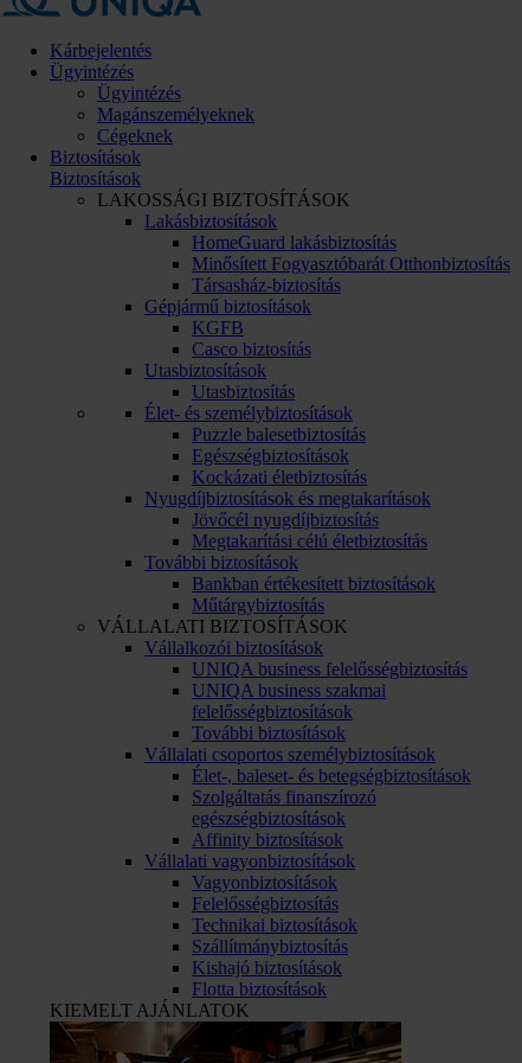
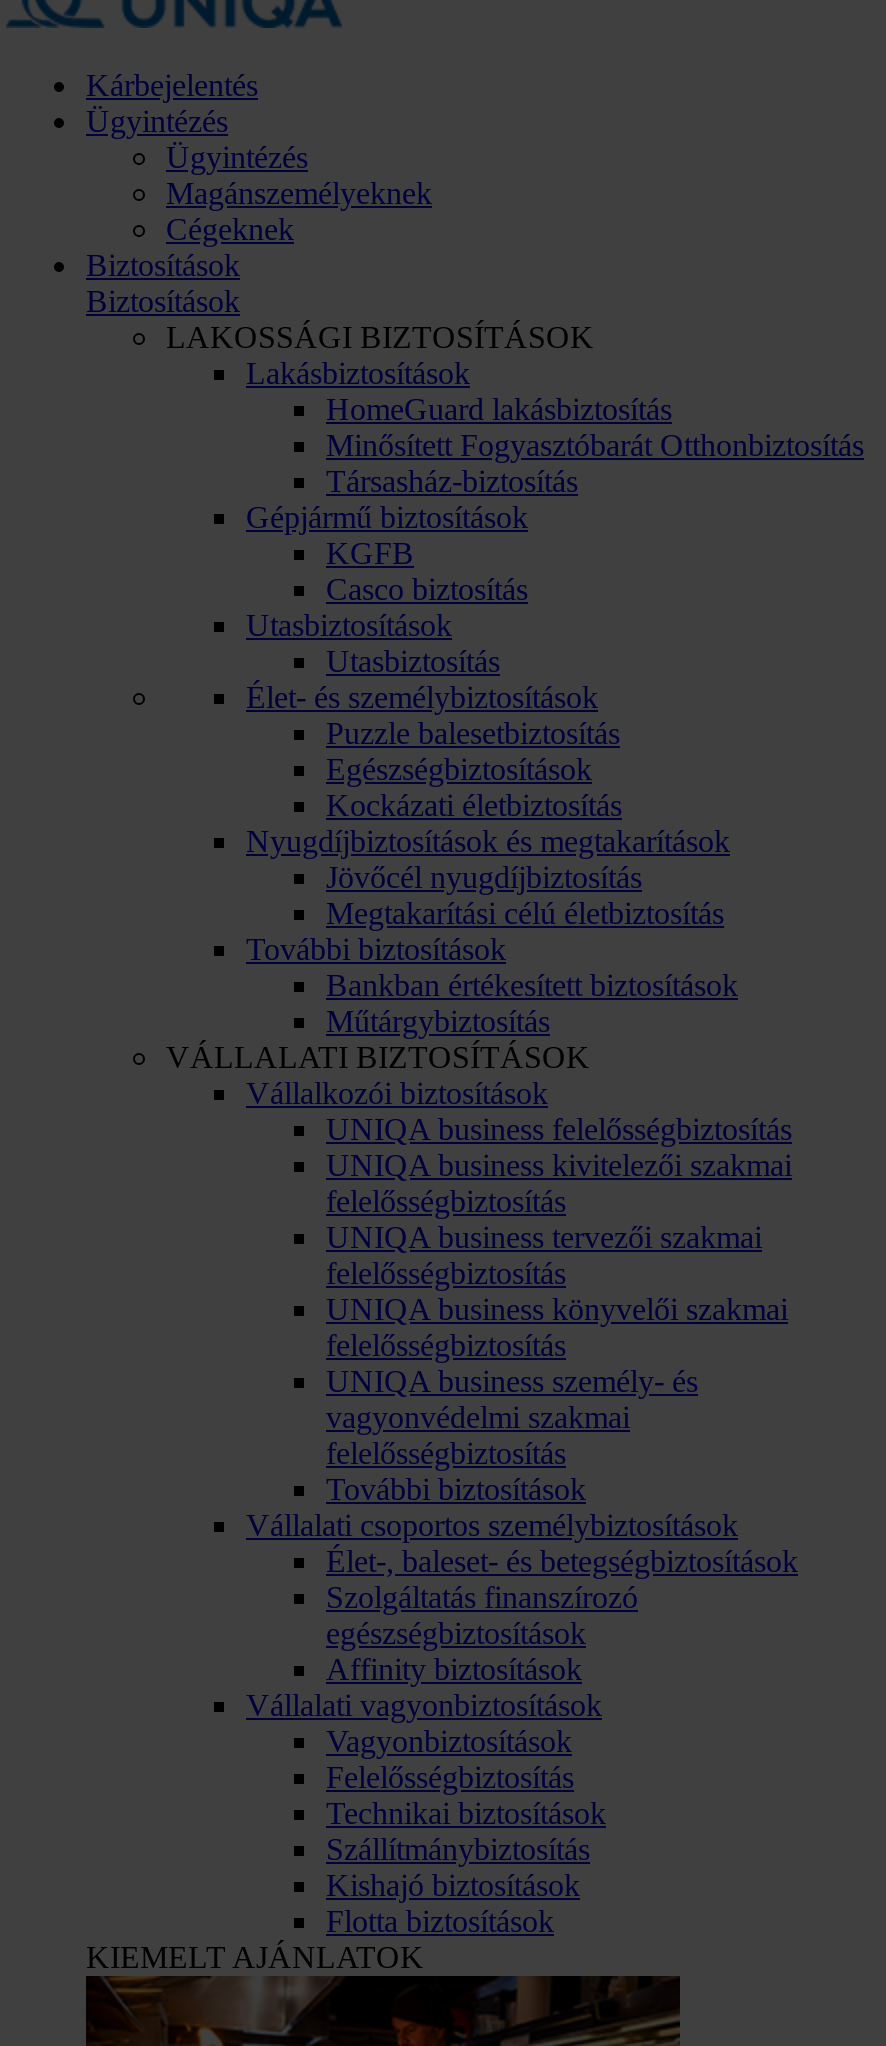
[192,680,386,721] UNIQA business szakmai | felelősségbiztosítások -> [326,1147,792,1469] UNIQA business kivitelezői szakmai | felelősségbiztosítás | UNIQA business tervezői szakmai | felelősségbiztosítás | UNIQA business könyvelői szakmai | felelősségbiztosítás | UNIQA business személy- és | vagyonvédelmi szakmai | felelősségbiztosítás

